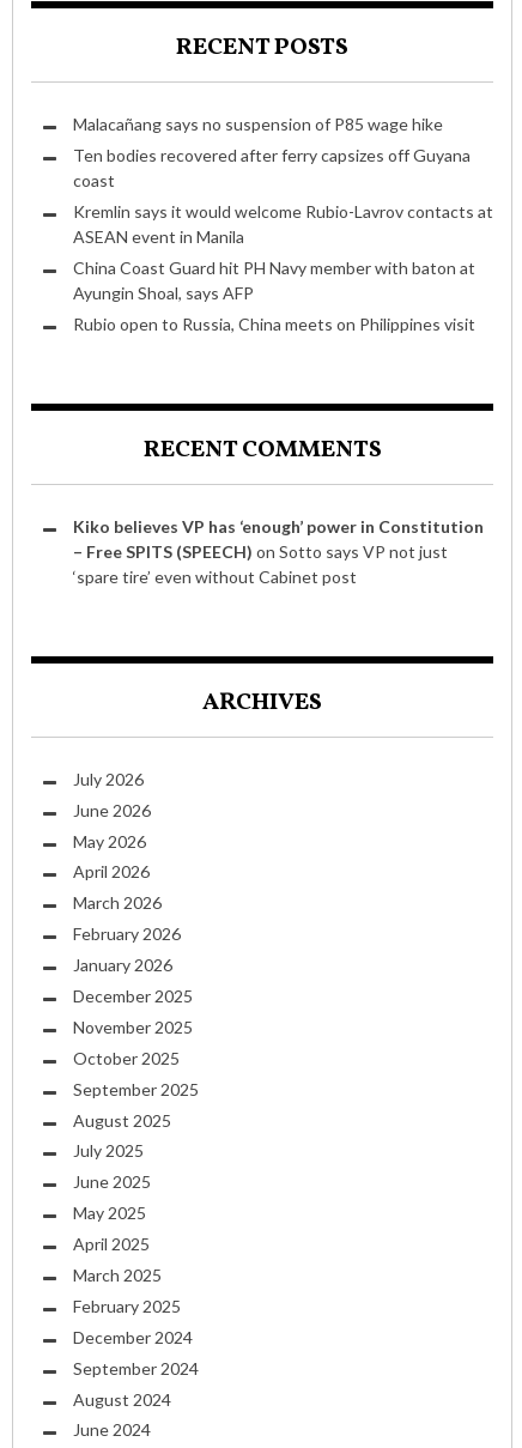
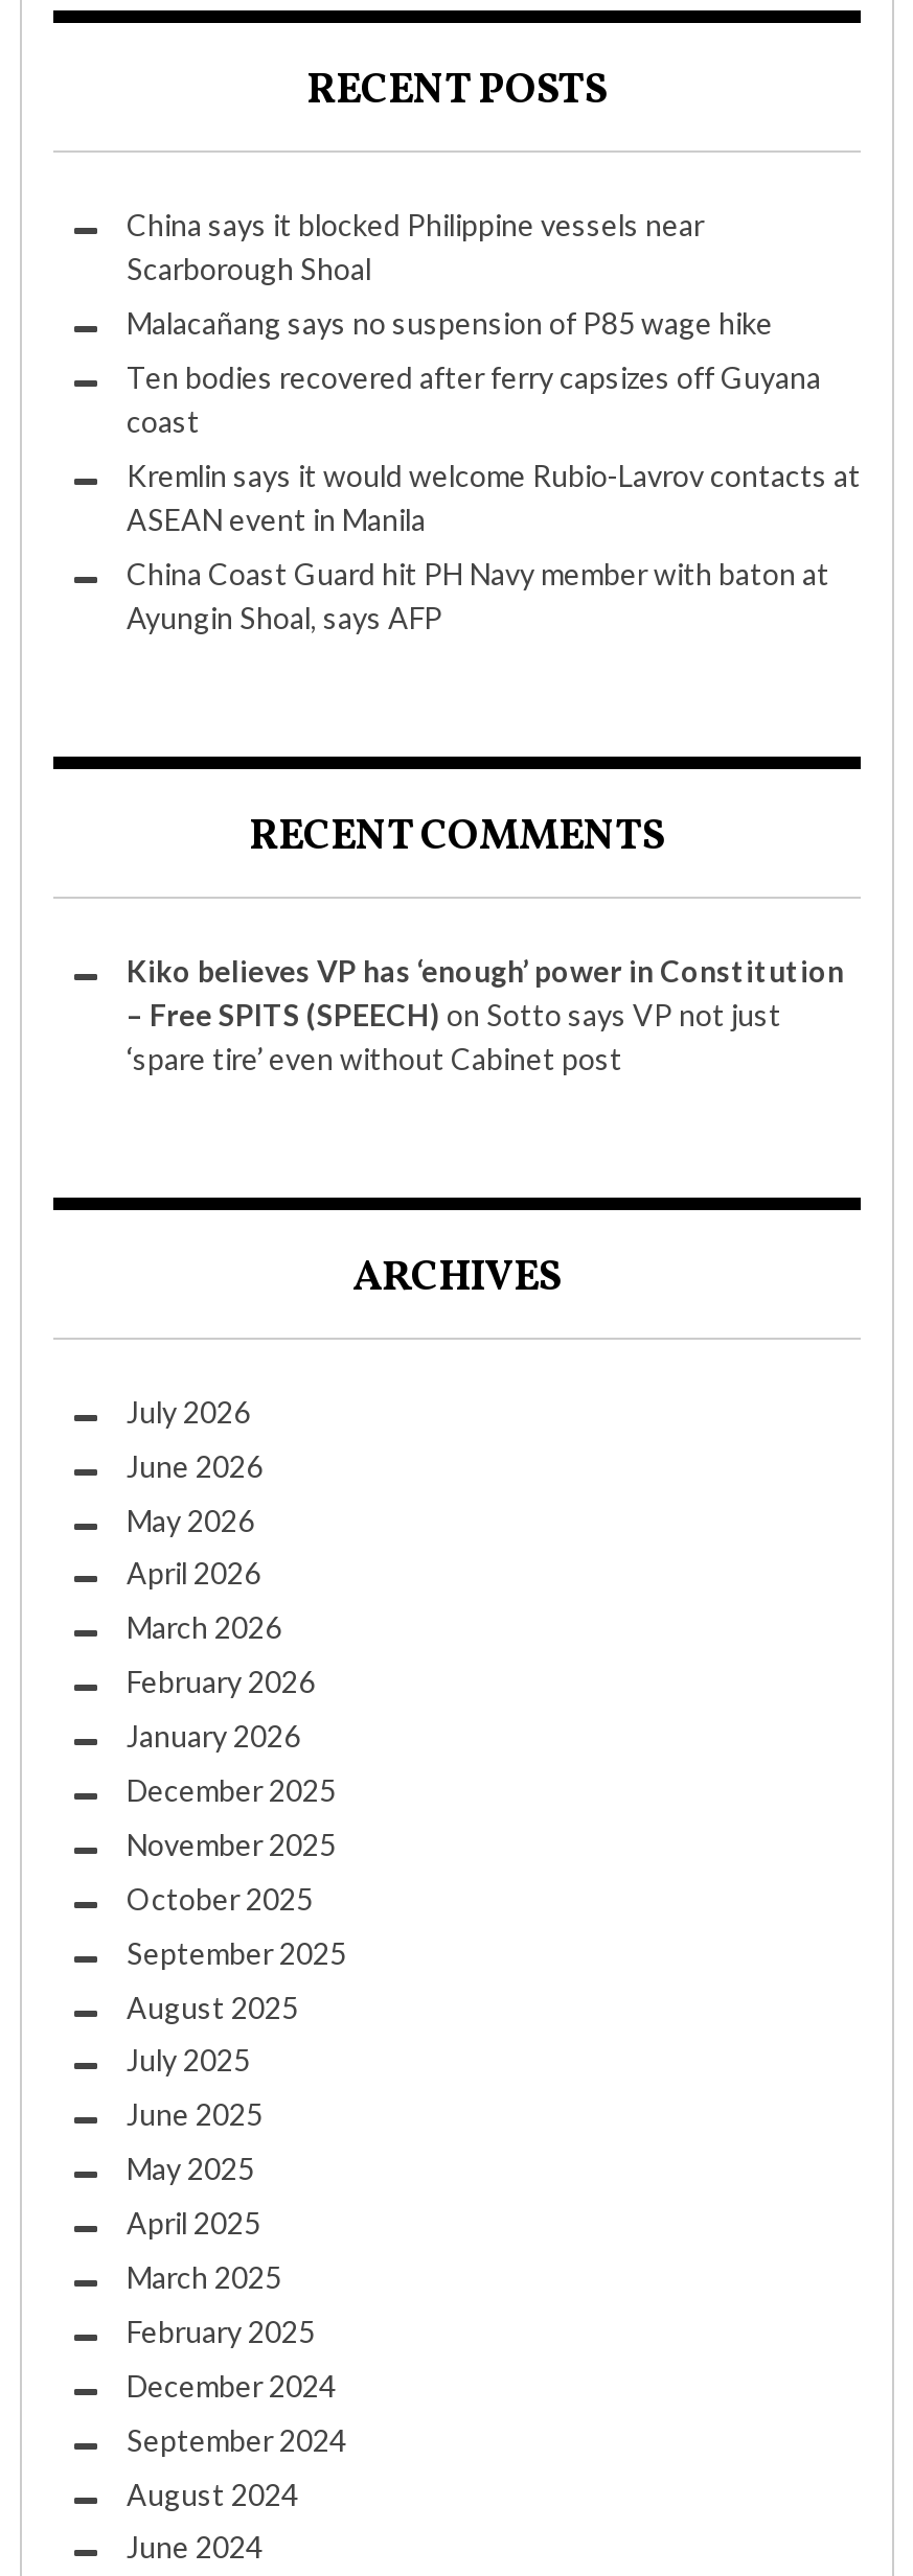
none -> [127,207,704,287] China says it blocked Philippine vessels near | Scarborough Shoal
moved [73,114,493,303] -> [127,305,861,635]: Malacañang says no suspension of P85 wage hike | Ten bodies recovered after ferry capsizes off Guyana | coast | Kremlin says it would welcome Rubio-Lavrov contacts at | ASEAN event in Manila | China Coast Guard hit PH Navy member with baton at | Ayungin Shoal, says AFP
[73,313,475,334] Rubio open to Russia, China meets on Philippines visit -> none

